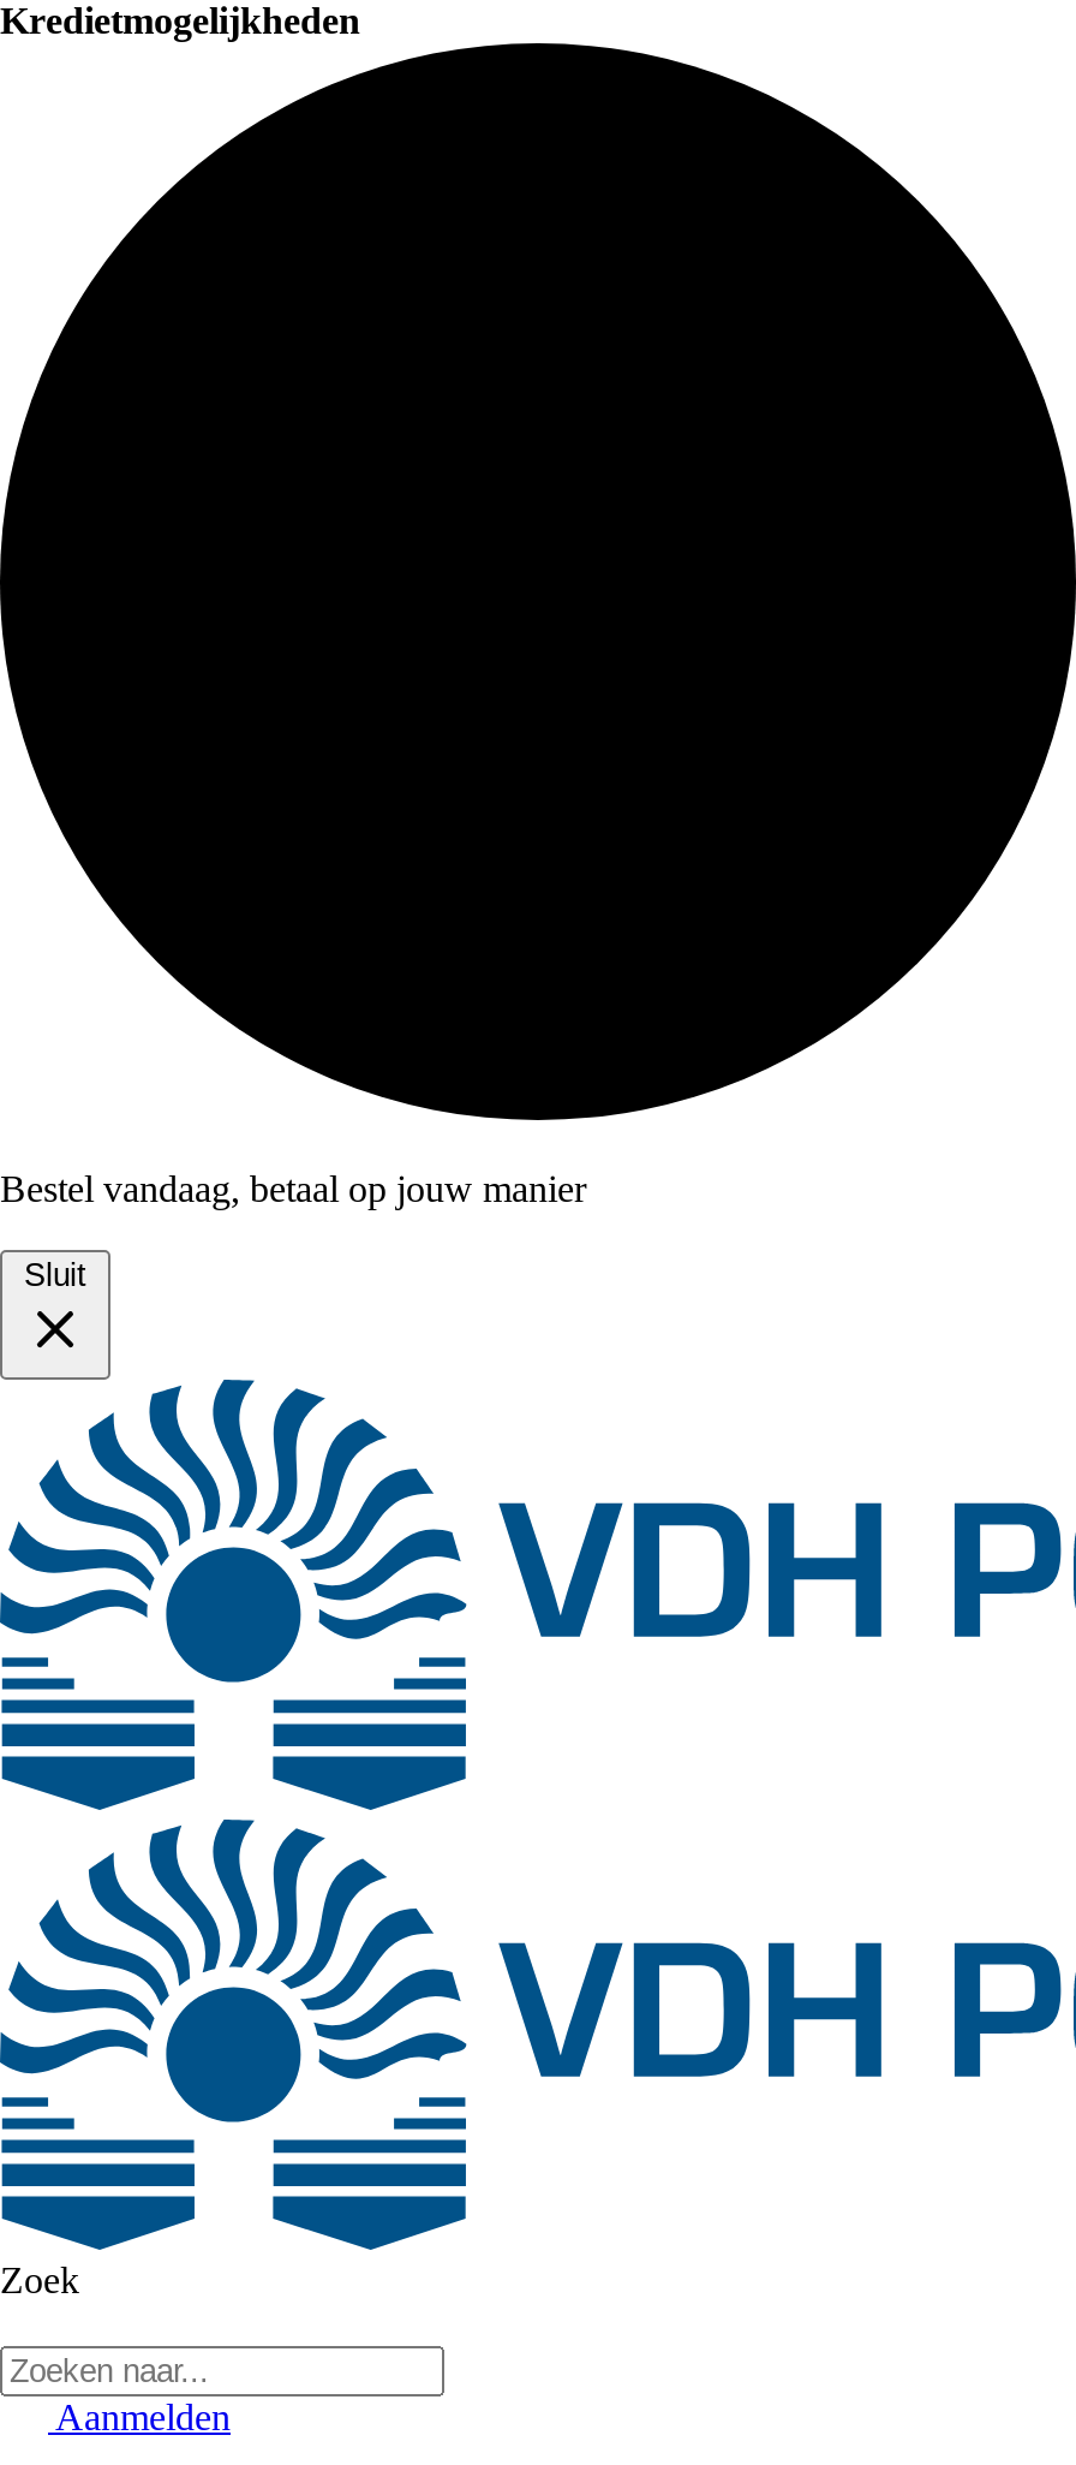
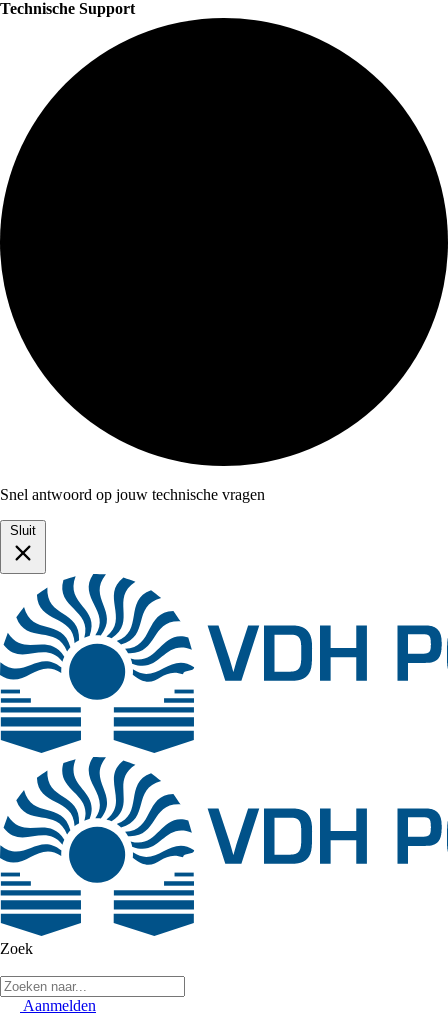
[0,0,360,41] Kredietmogelijkheden -> [0,0,135,17] Technische Support
[0,1168,586,1209] Bestel vandaag, betaal op jouw manier -> [0,486,265,503] Snel antwoord op jouw technische vragen

